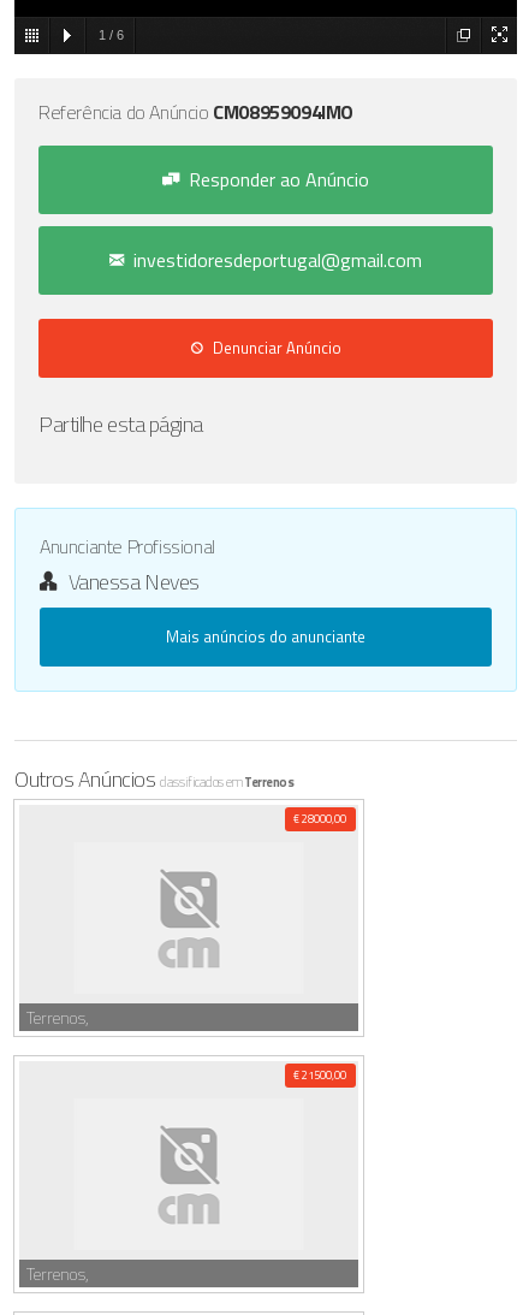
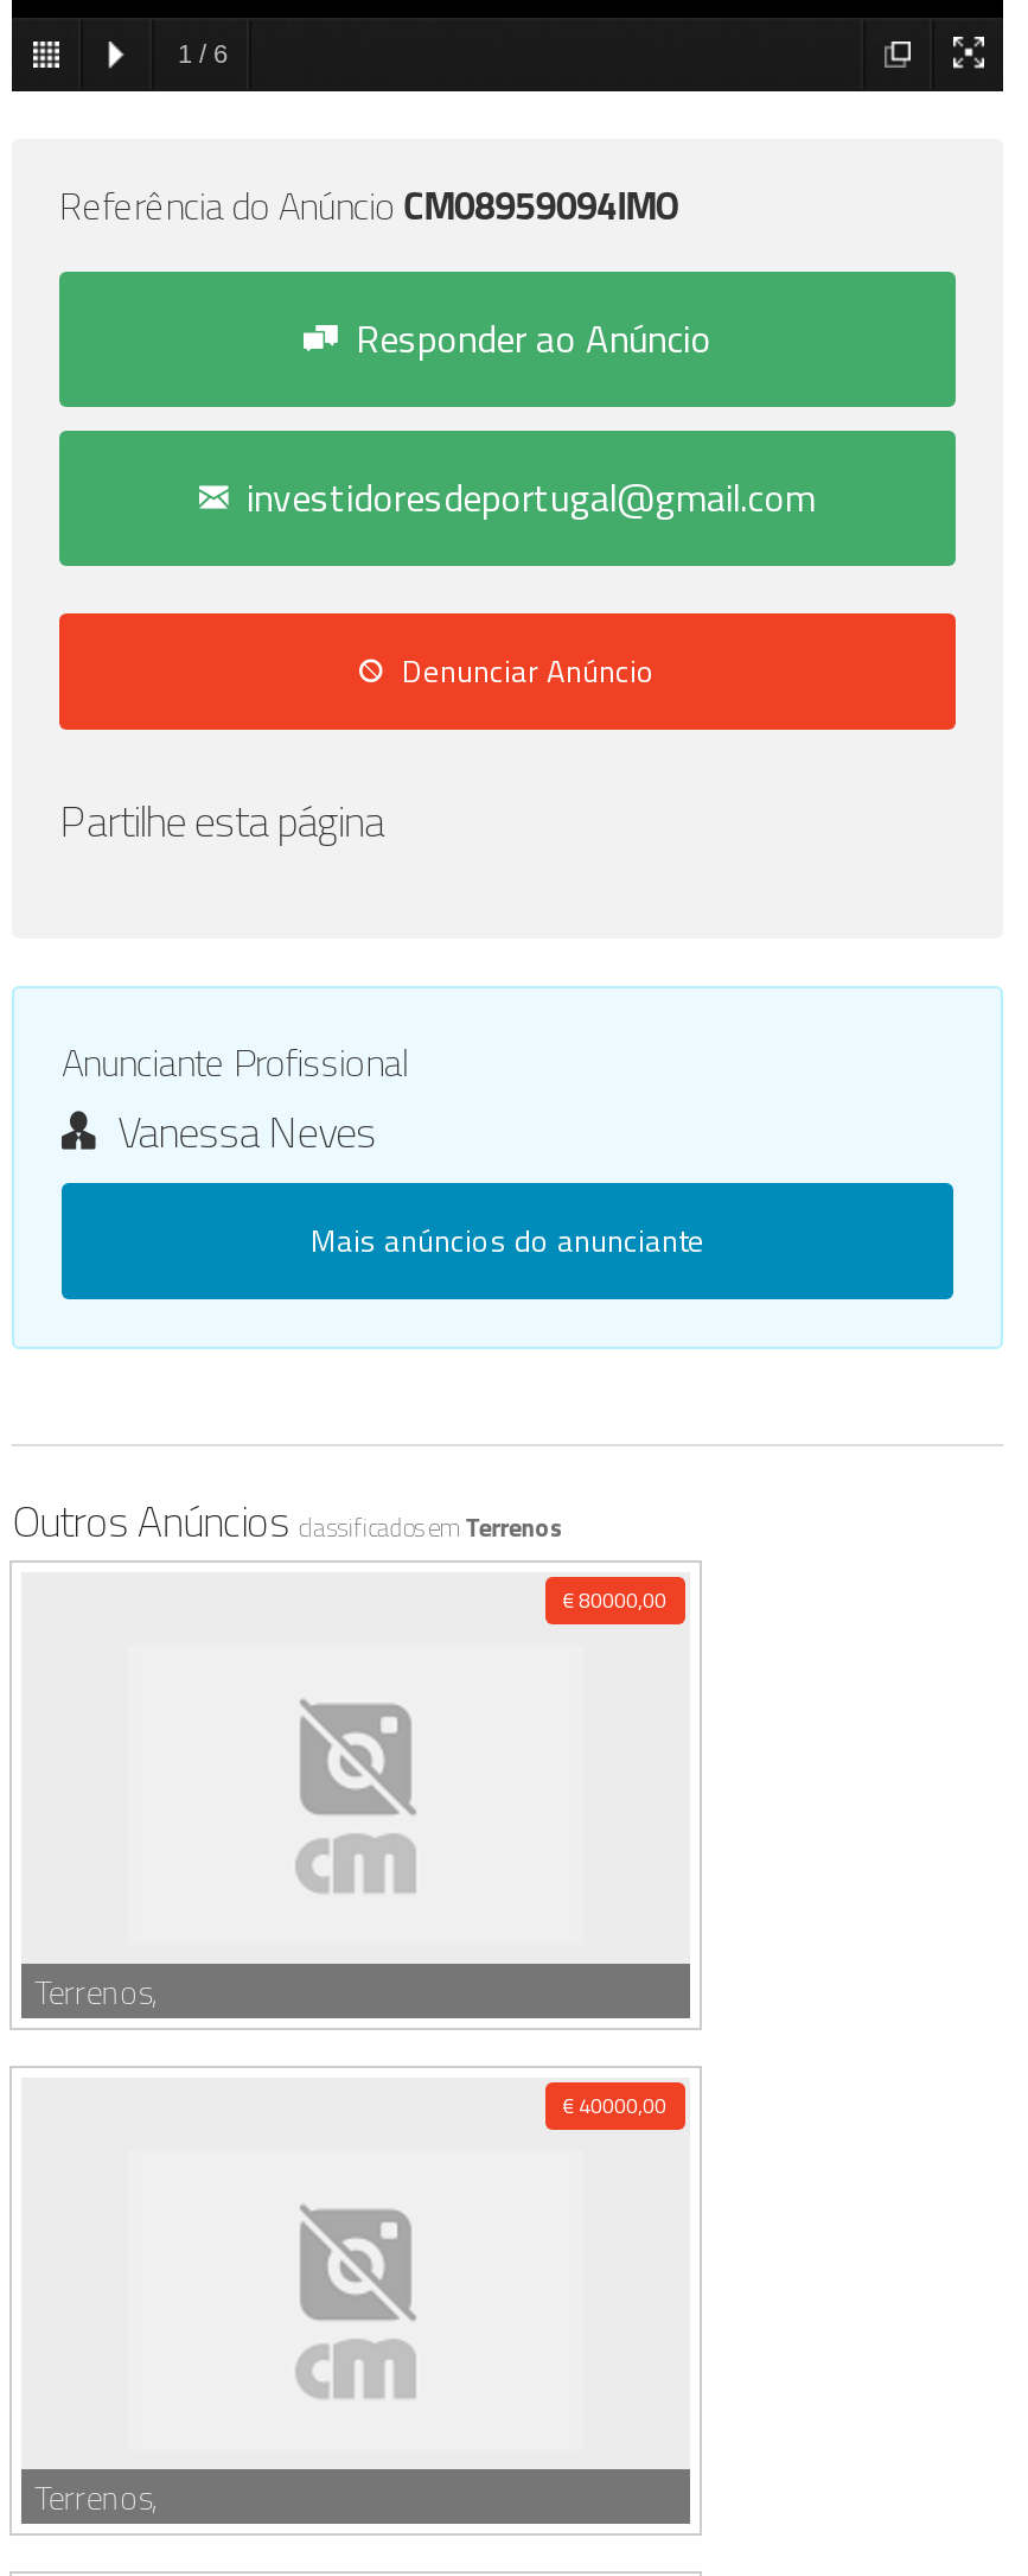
[293,811,346,827] € 28000,00 -> [562,1584,666,1615] € 80000,00
[293,1067,346,1083] € 21500,00 -> [562,2090,666,2121] € 40000,00

